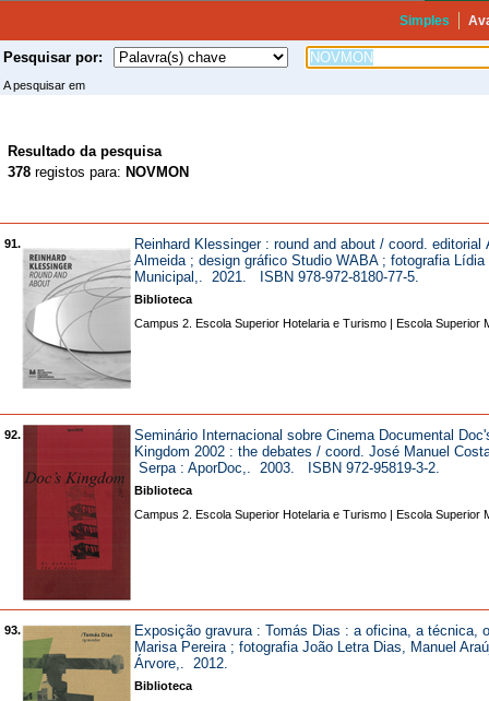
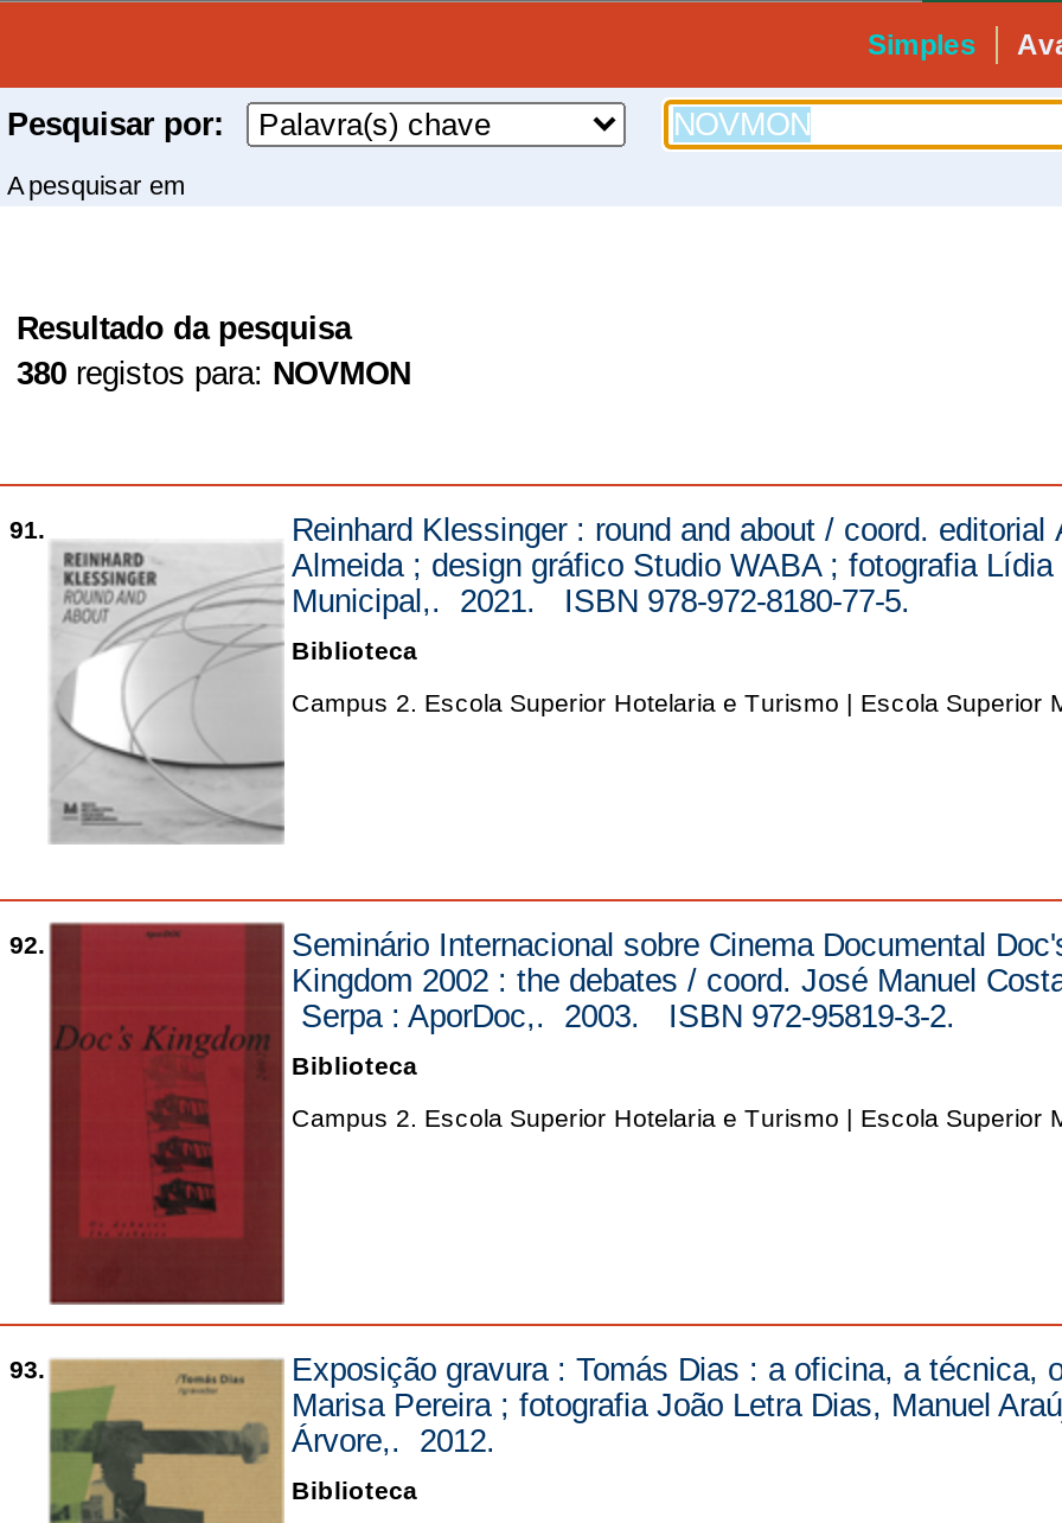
[8,164,189,180] 378 registos para: NOVMON -> [17,356,410,391] 380 registos para: NOVMON

